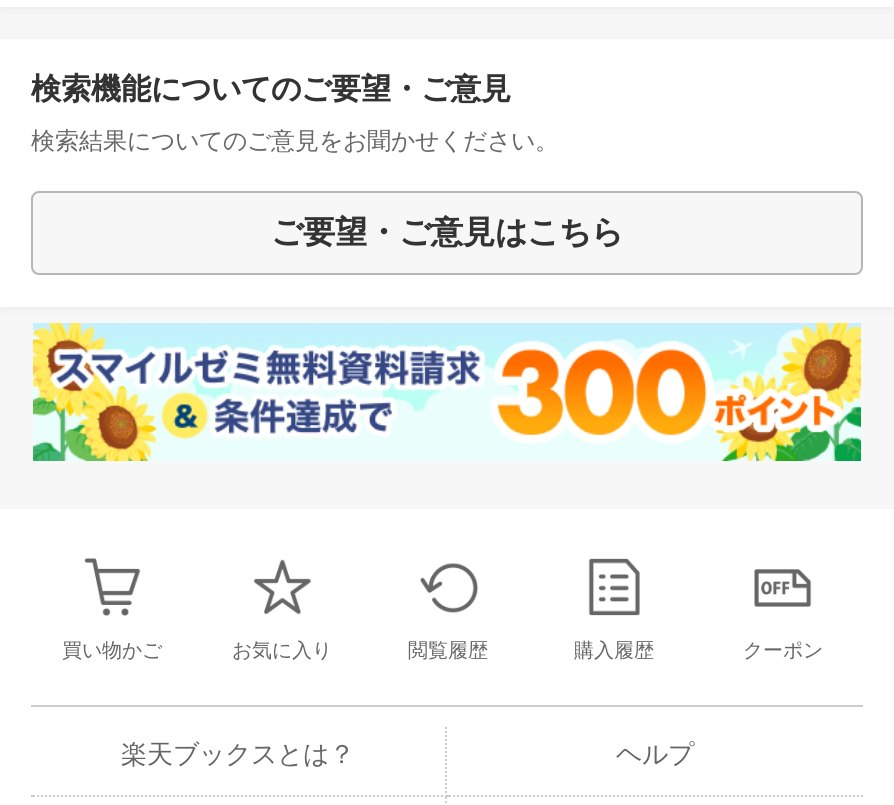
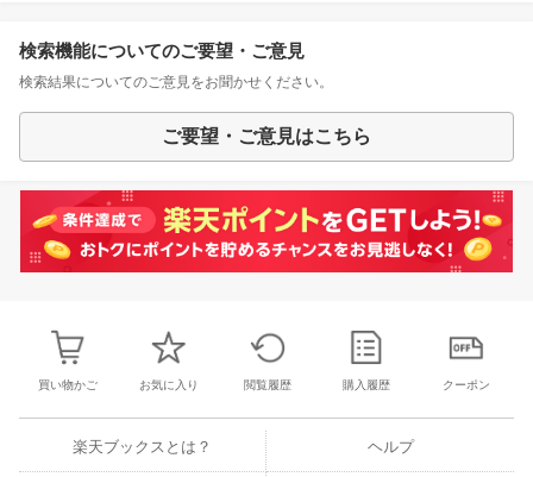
[31,321,863,463] [image] -> [19,189,514,274] [image]

